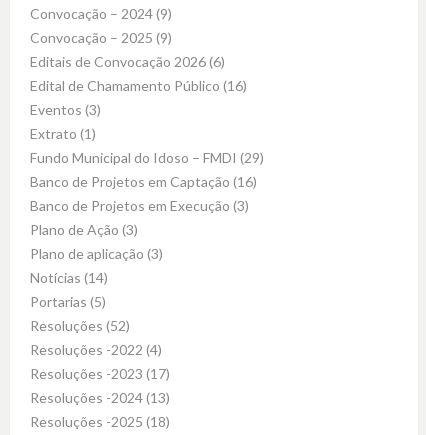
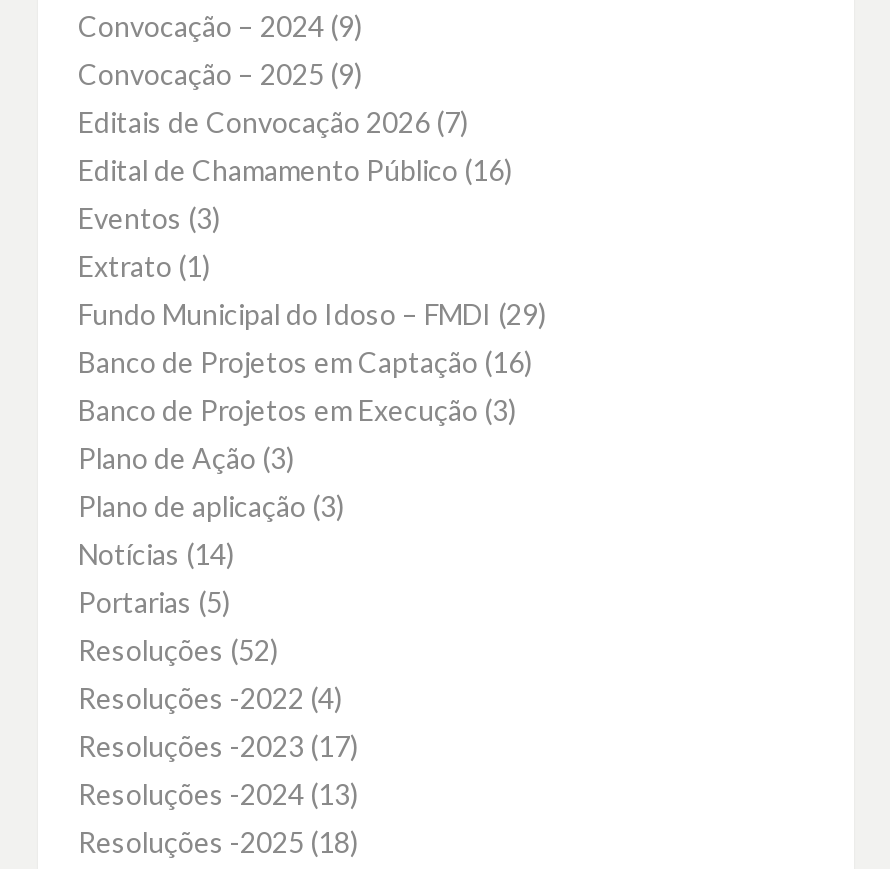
[30,53,225,70] Editais de Convocação 2026 (6) -> [78,106,468,140] Editais de Convocação 2026 (7)

